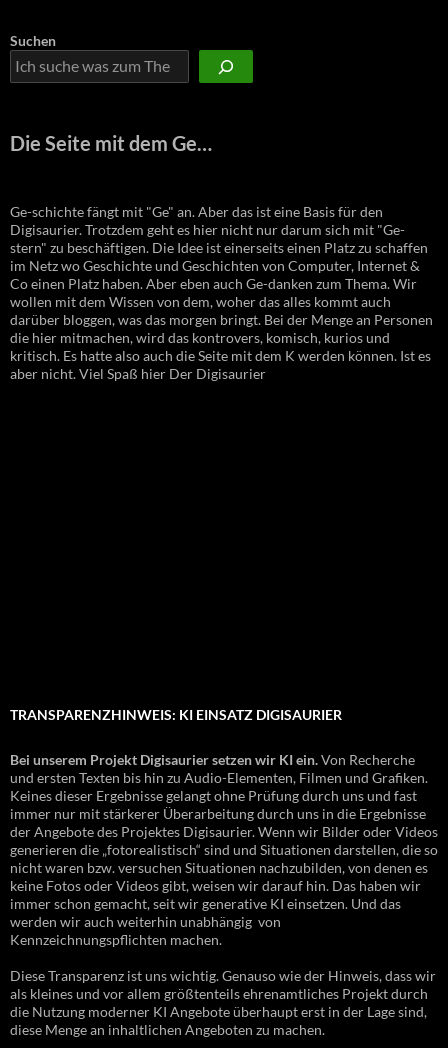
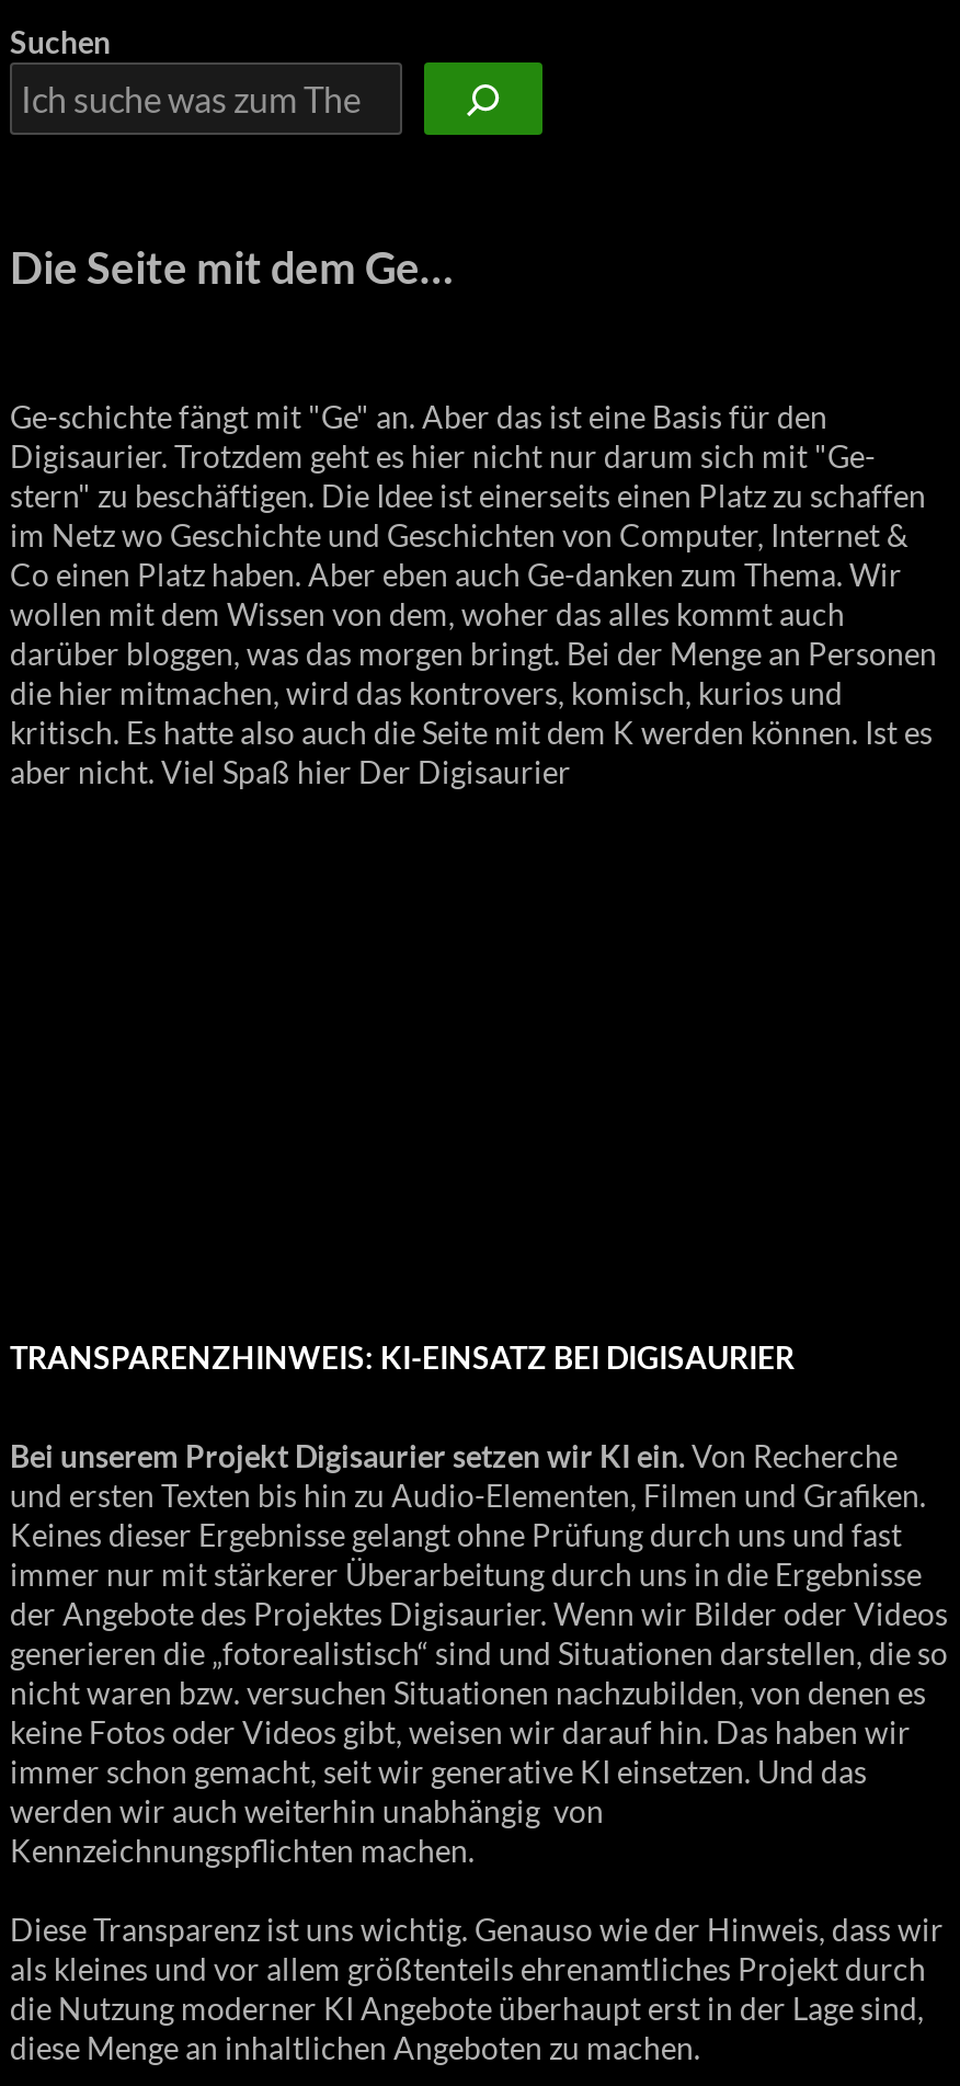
[10,706,342,723] TRANSPARENZHINWEIS: KI EINSATZ DIGISAURIER -> [10,1339,795,1376] TRANSPARENZHINWEIS: KI-EINSATZ BEI DIGISAURIER

